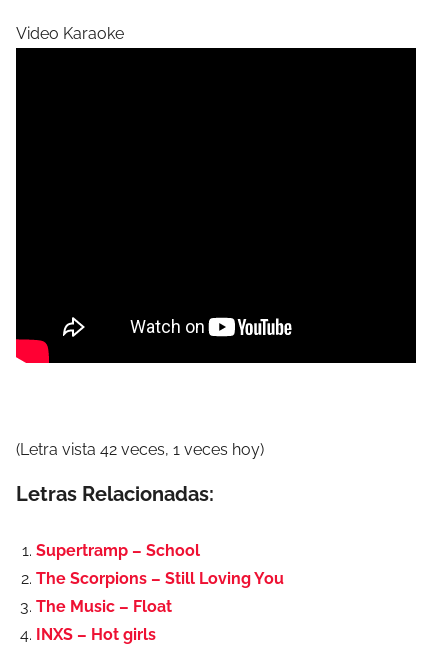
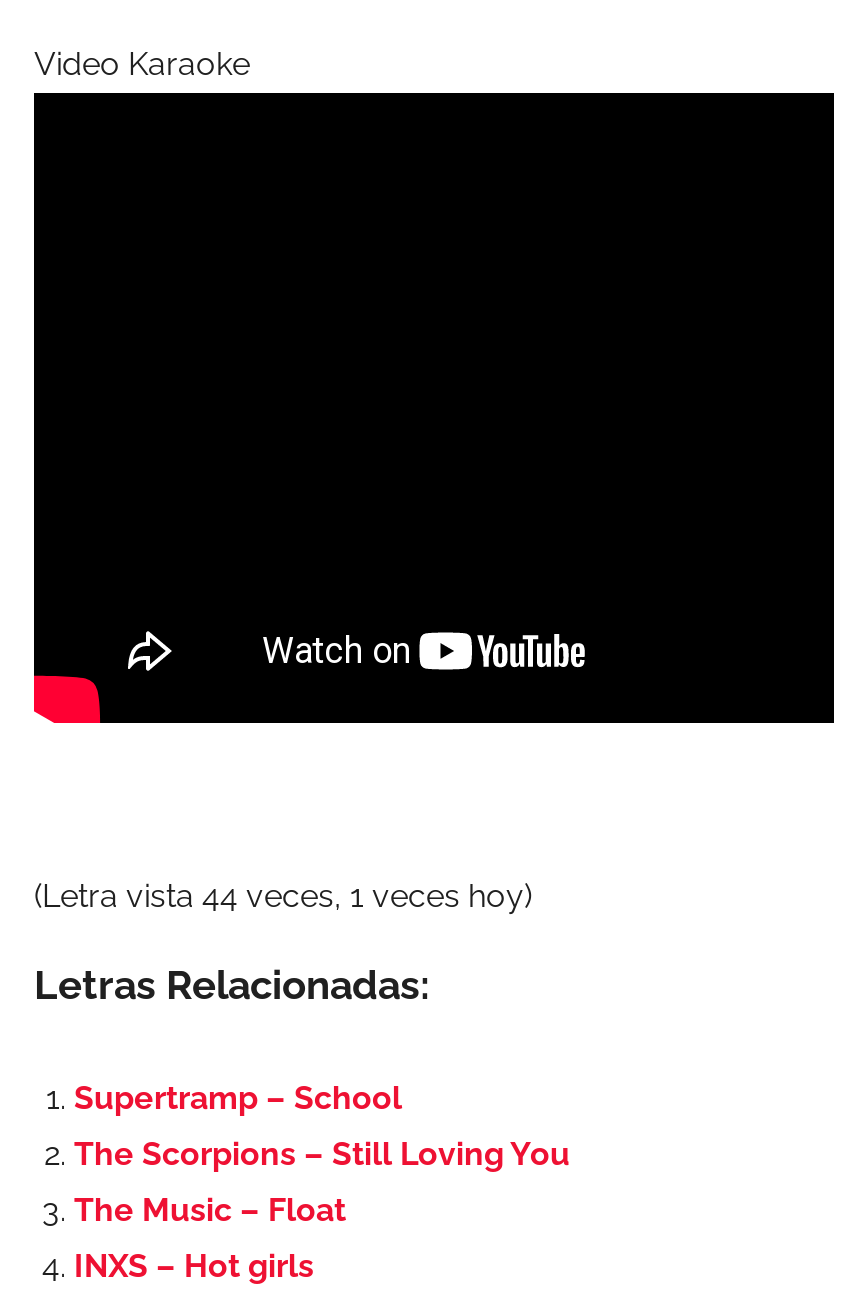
[16,440,264,459] (Letra vista 42 veces, 1 veces hoy) -> [34,876,532,914] (Letra vista 44 veces, 1 veces hoy)

